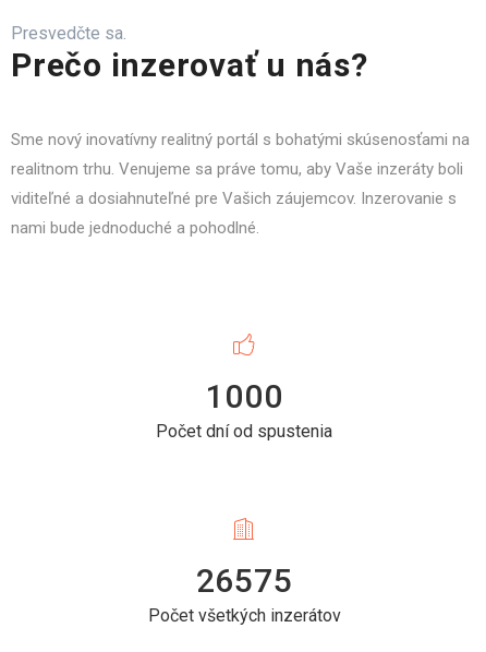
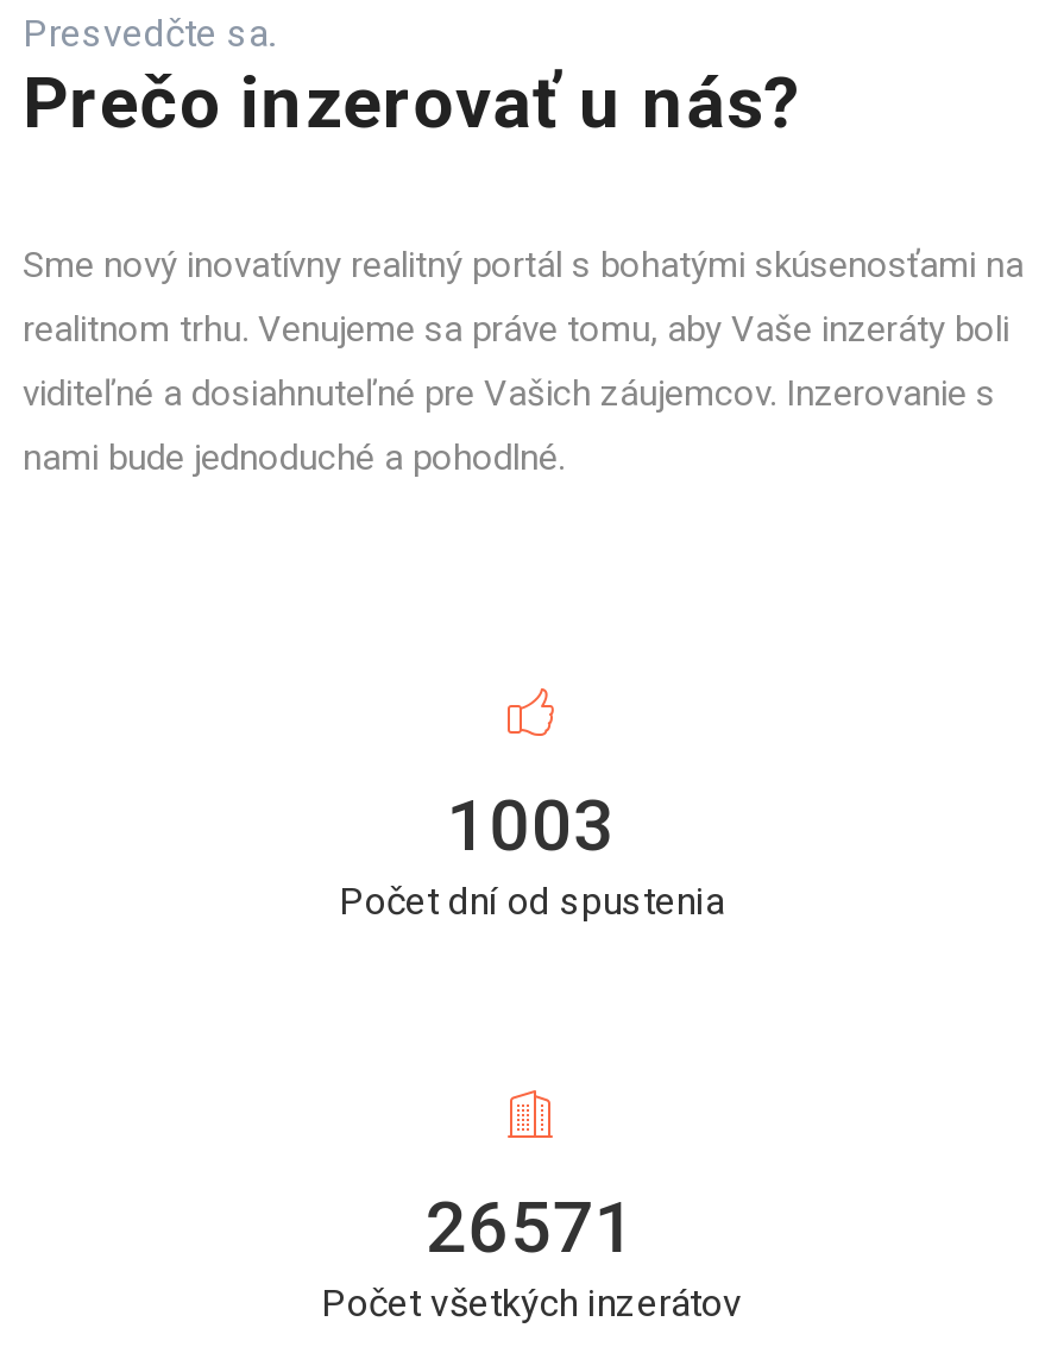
[205,377,283,415] 1000 -> [447,783,616,867] 1003
[196,562,292,600] 26575 -> [426,1185,637,1269] 26571

